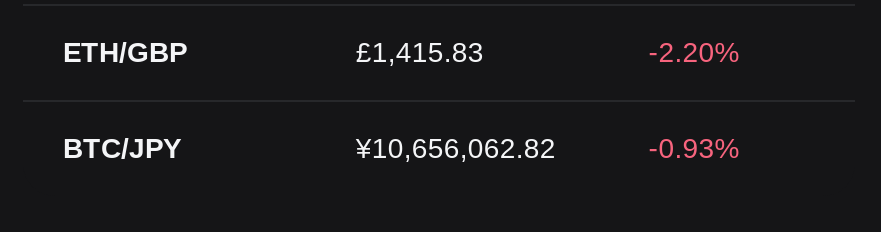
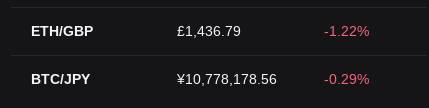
[356,36,484,68] £1,415.83 -> [177,23,241,39] £1,436.79
[649,36,739,68] -2.20% -> [324,23,369,39] -1.22%
[356,132,556,164] ¥10,656,062.82 -> [177,71,277,87] ¥10,778,178.56
[649,132,739,164] -0.93% -> [324,71,369,87] -0.29%

